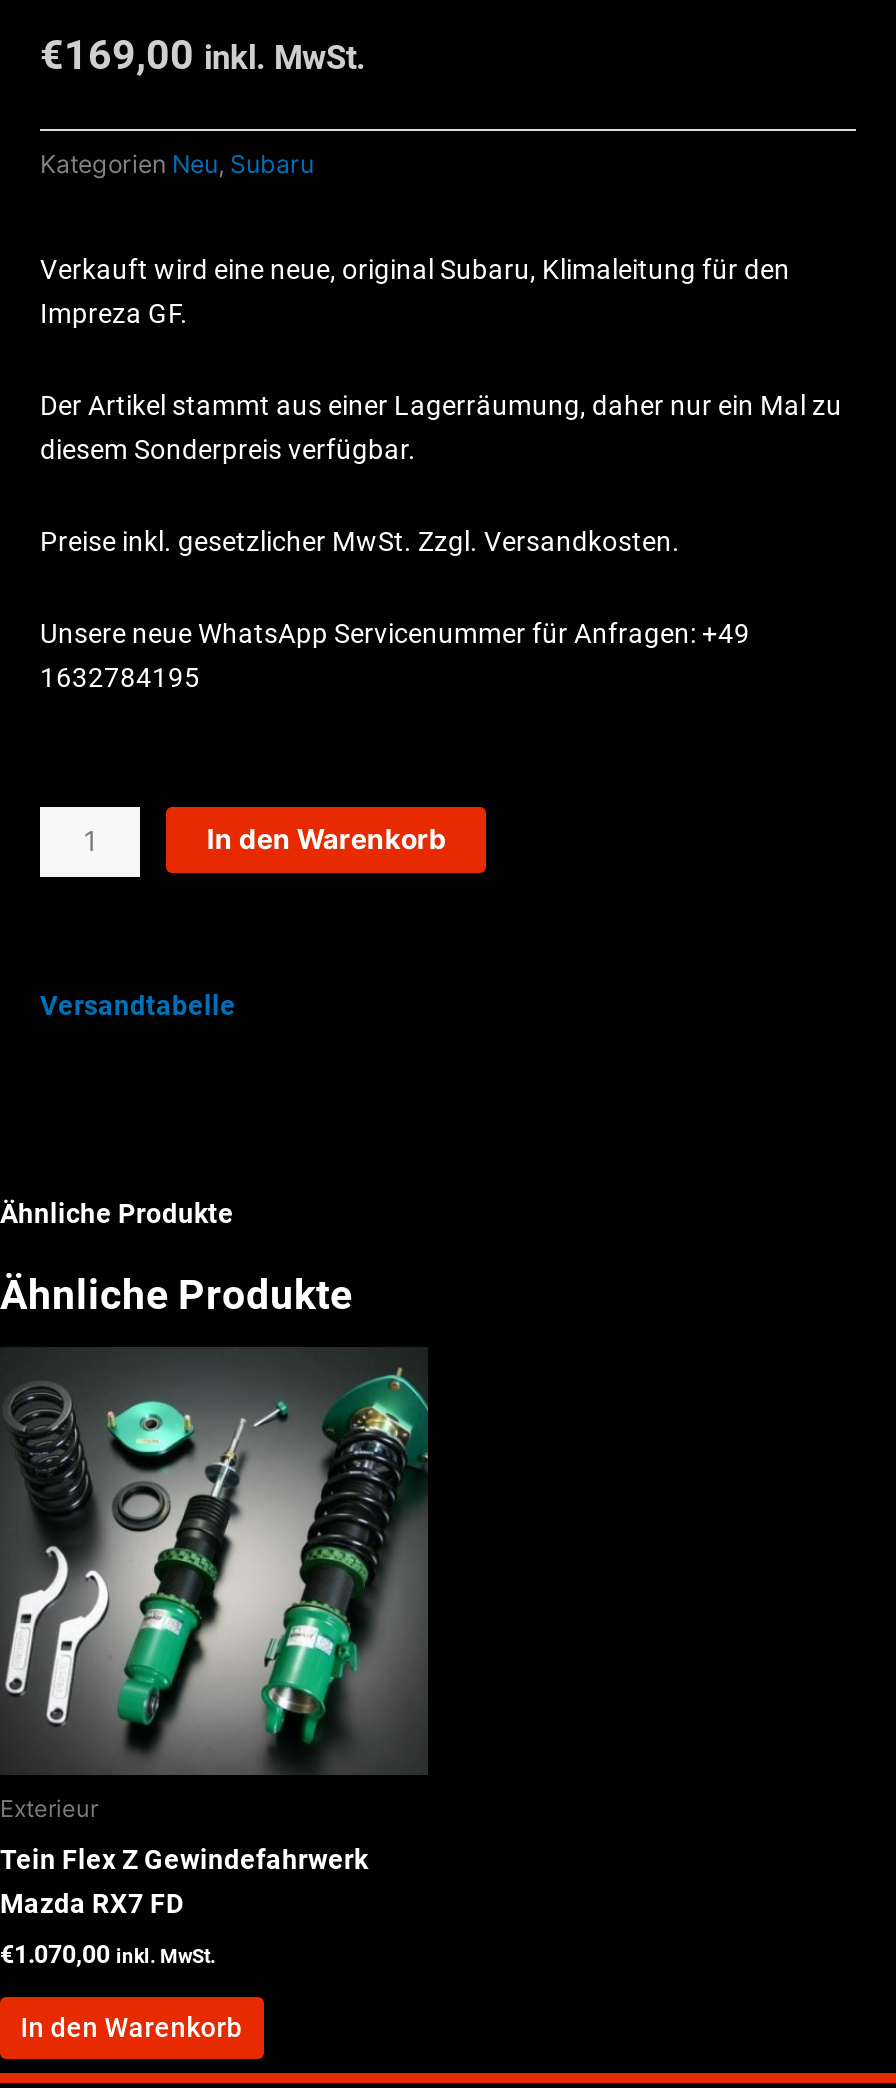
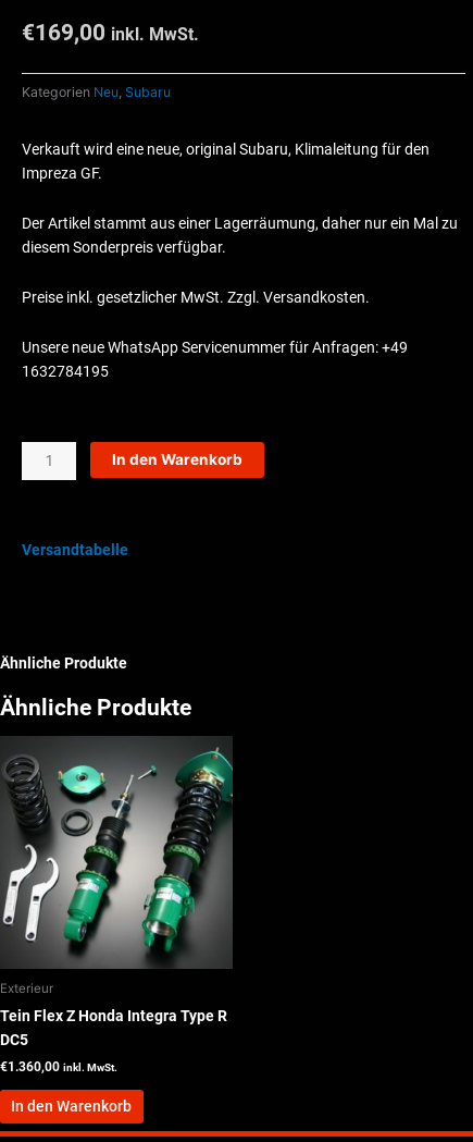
[0,1844,368,1920] Tein Flex Z Gewindefahrwerk | Mazda RX7 FD -> [0,1006,227,1048] Tein Flex Z Honda Integra Type R | DC5
[0,1942,216,1970] €1.070,00 inkl. MwSt. -> [0,1060,117,1075] €1.360,00 inkl. MwSt.

